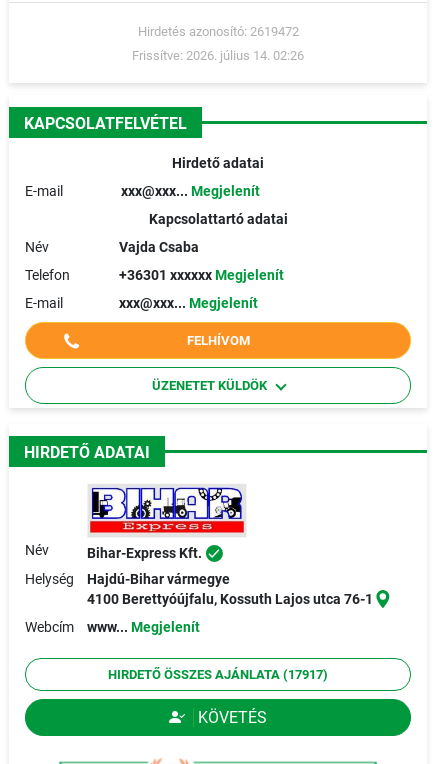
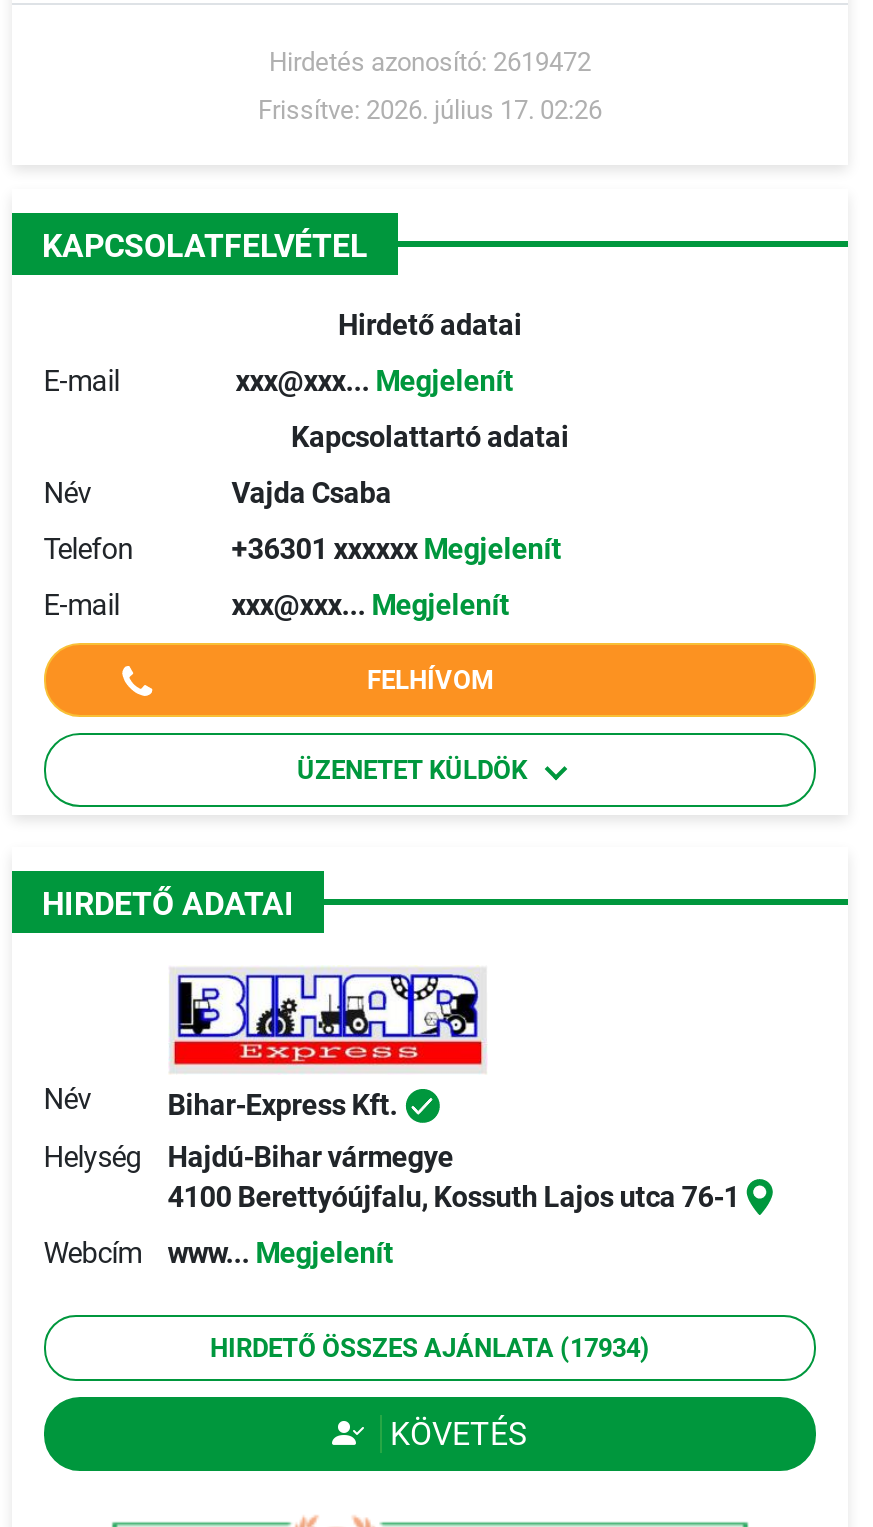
[132,47,304,62] Frissítve: 2026. július 14. 02:26 -> [258,94,602,124] Frissítve: 2026. július 17. 02:26
[108,666,328,681] HIRDETŐ ÖSSZES AJÁNLATA (17917) -> [210,1332,650,1362] HIRDETŐ ÖSSZES AJÁNLATA (17934)

